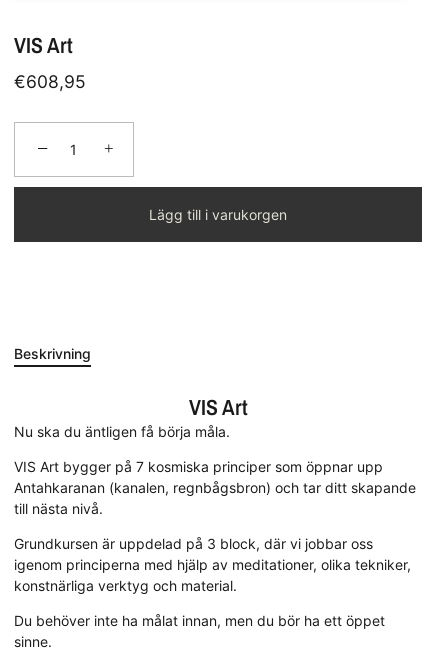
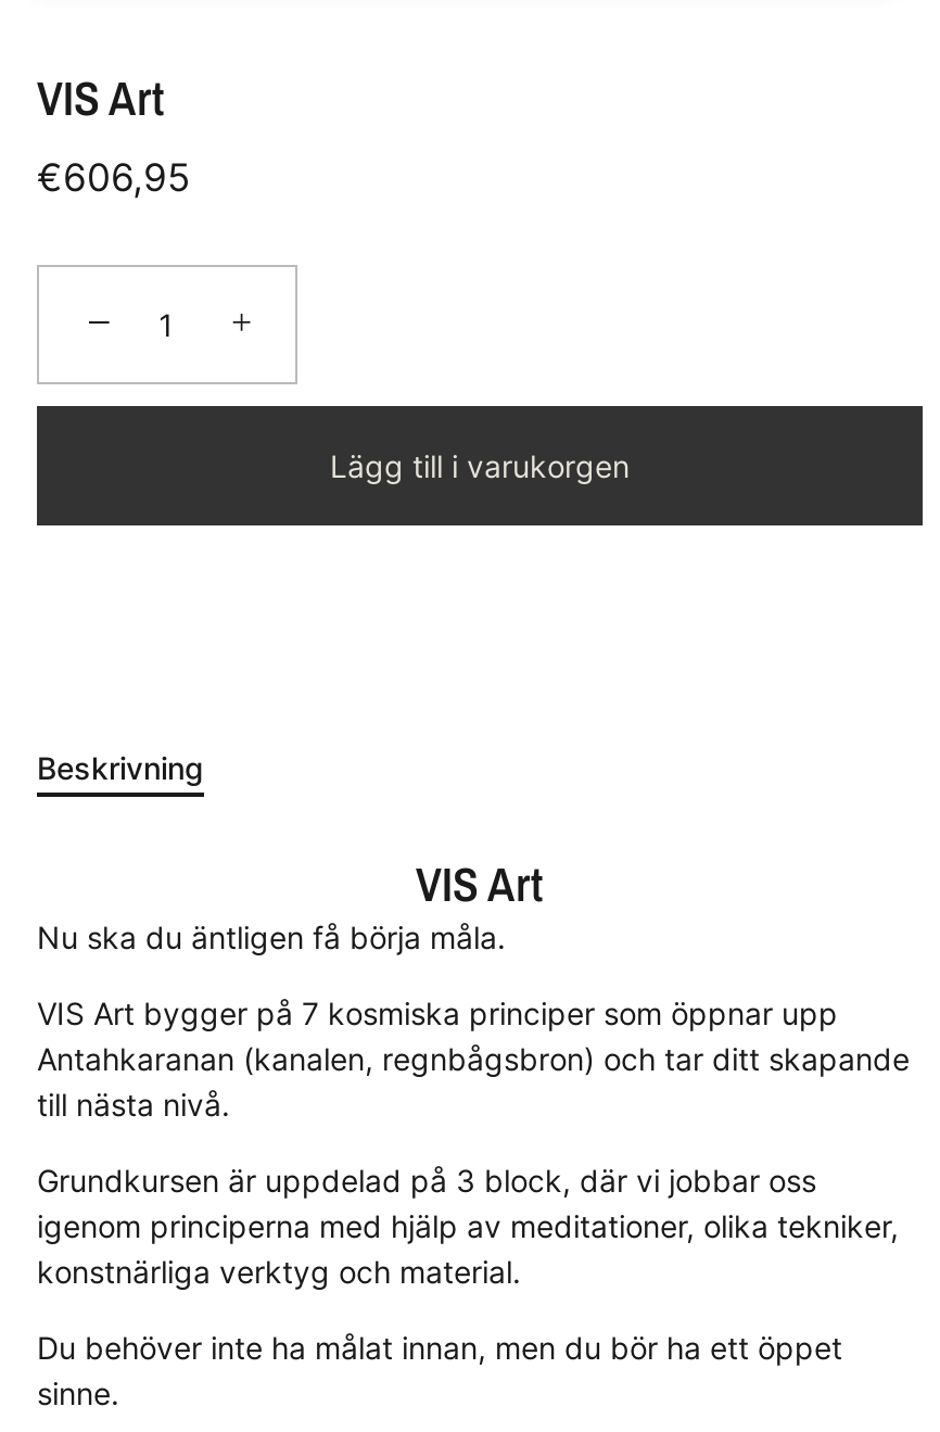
[14,71,86,92] €608,95 -> [37,154,191,200] €606,95

